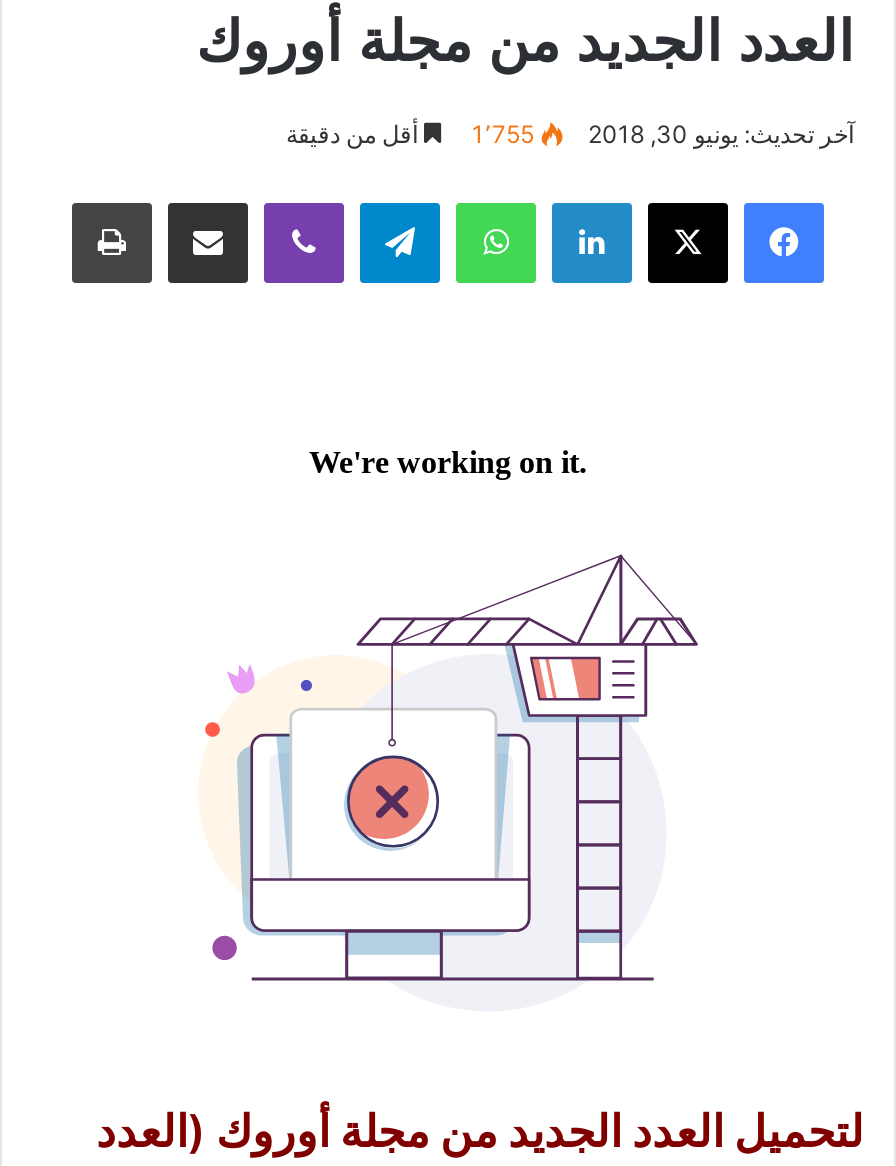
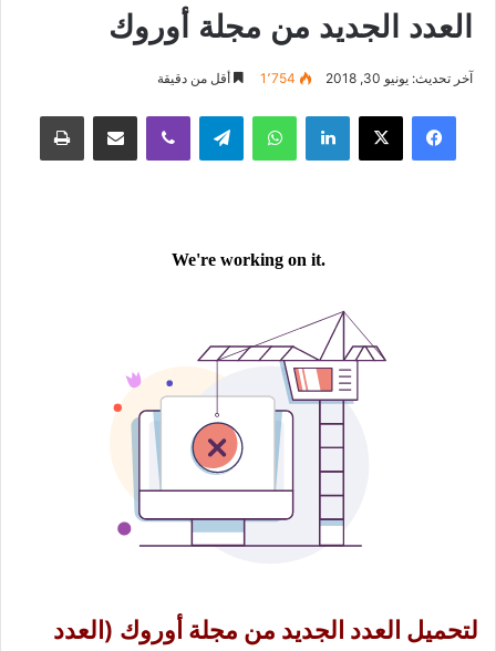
[472,118,534,148] 1٬755 -> [260,69,296,86] 1٬754

